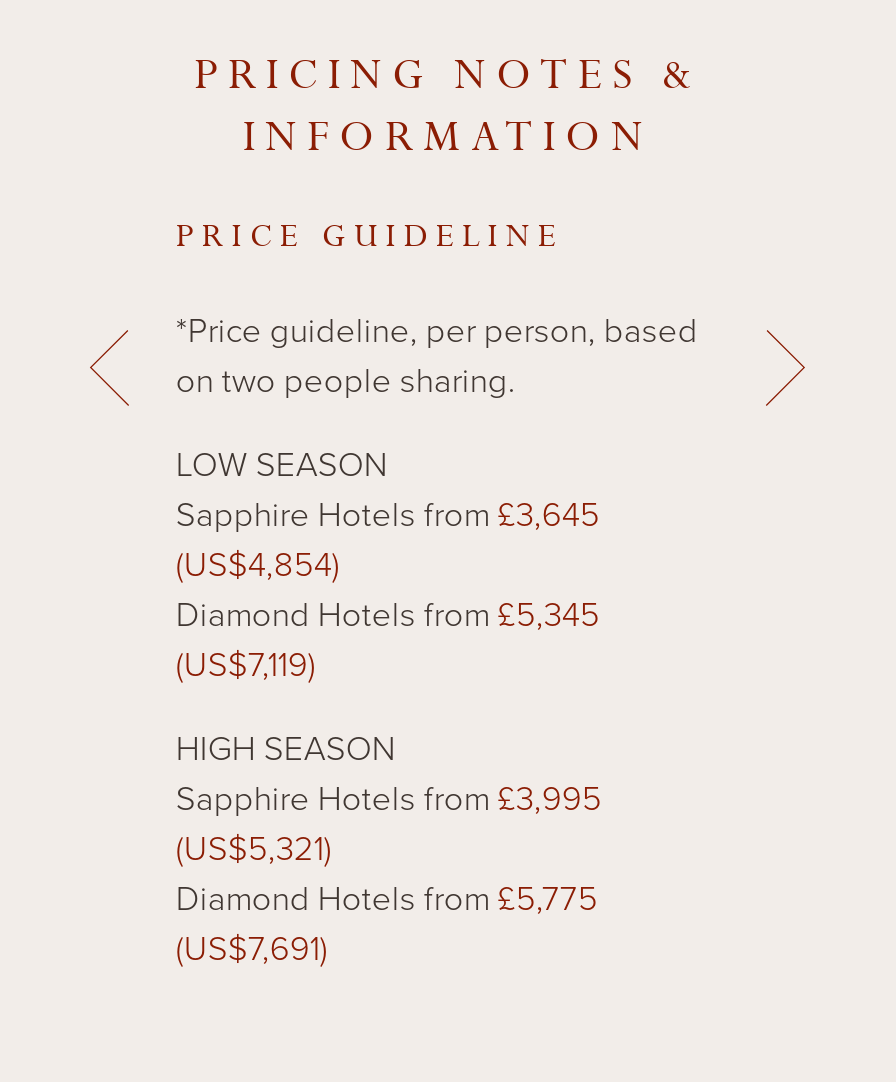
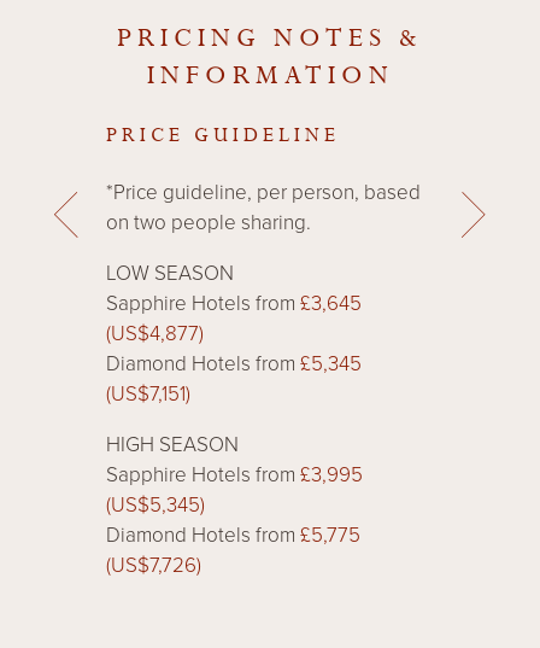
[176,540,340,586] (US$4,854) -> [106,319,203,346] (US$4,877)
[176,640,316,686] (US$7,119) -> [106,379,190,407] (US$7,151)
[176,824,332,870] (US$5,321) -> [106,490,205,518] (US$5,345)
[176,924,328,970] (US$7,691) -> [106,550,201,578] (US$7,726)

